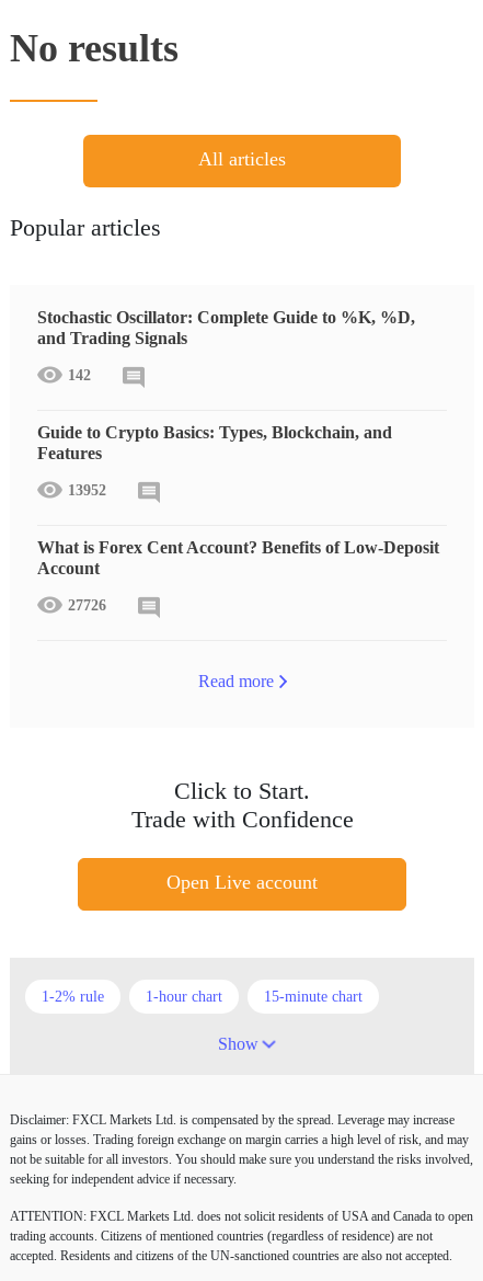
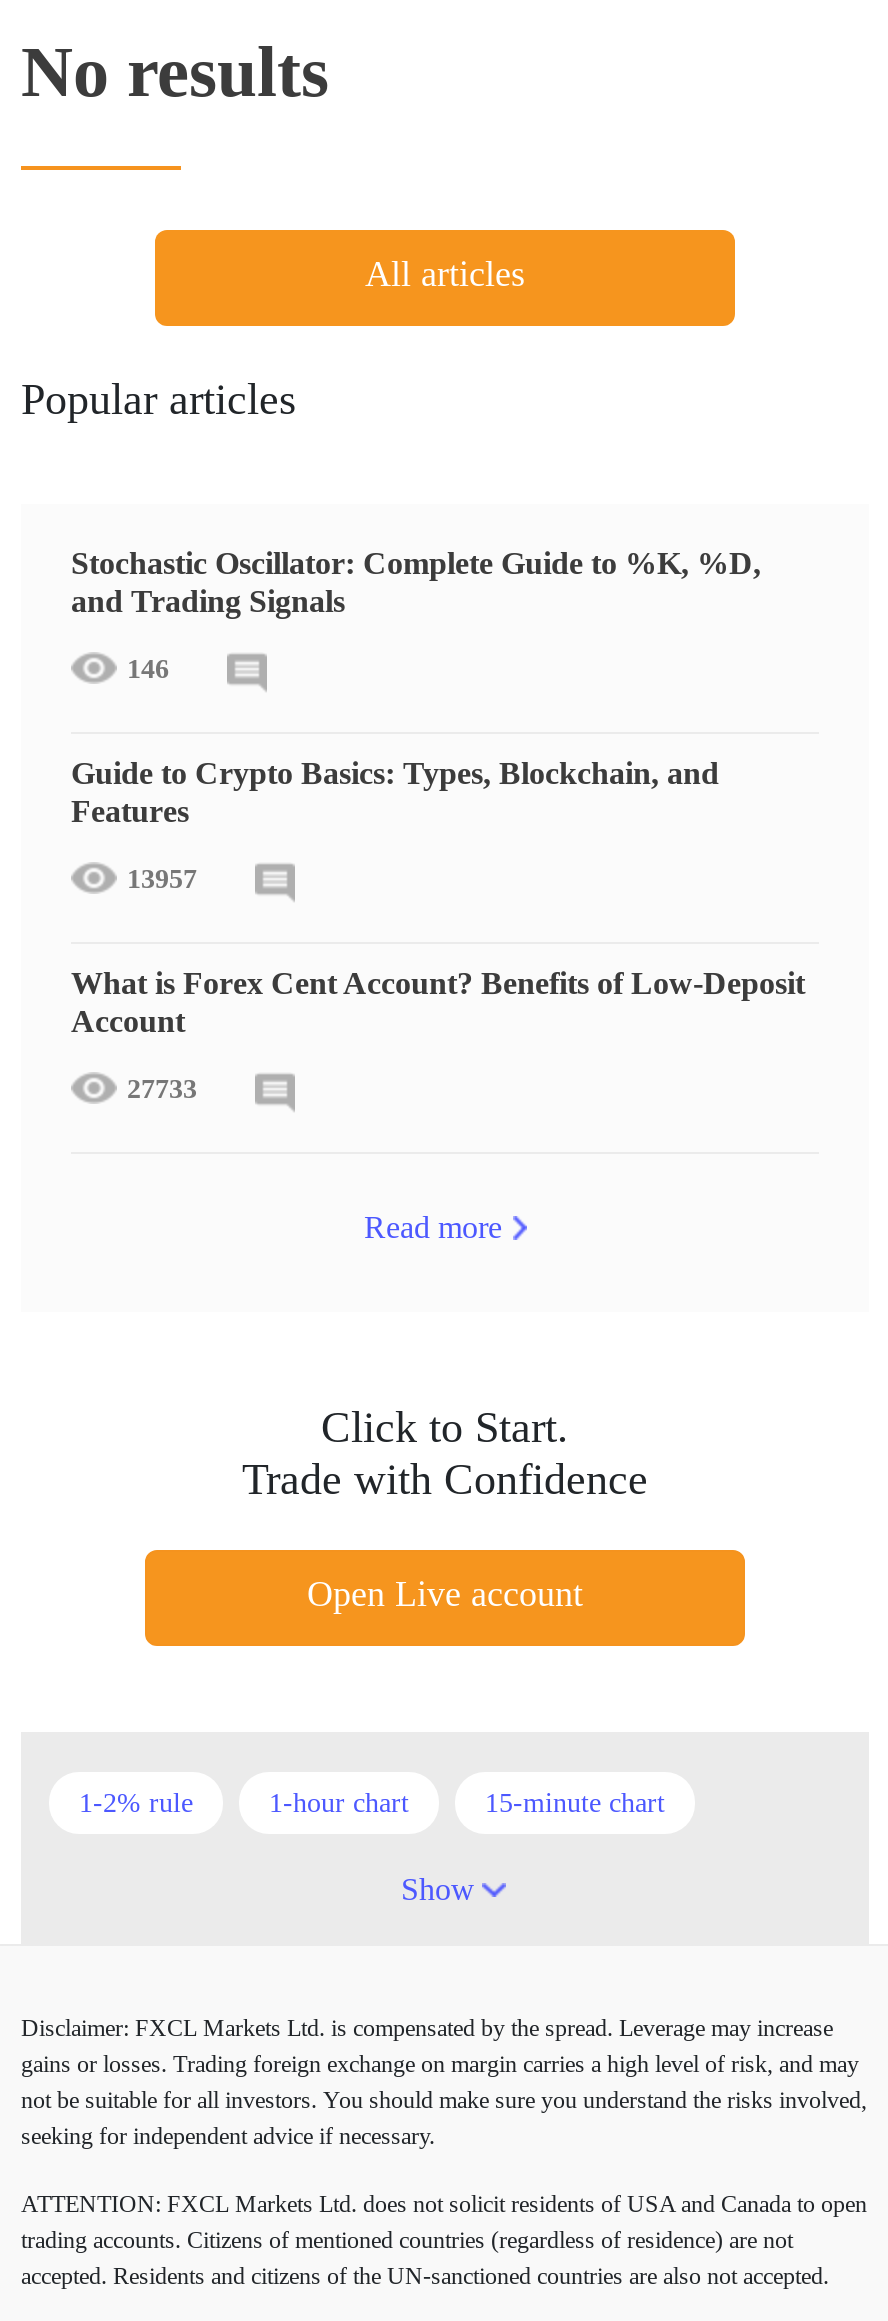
[68,367,91,383] 142 -> [127,653,169,683] 146
[68,482,106,498] 13952 -> [127,863,197,893] 13957
[68,597,106,613] 27726 -> [127,1073,197,1103] 27733

